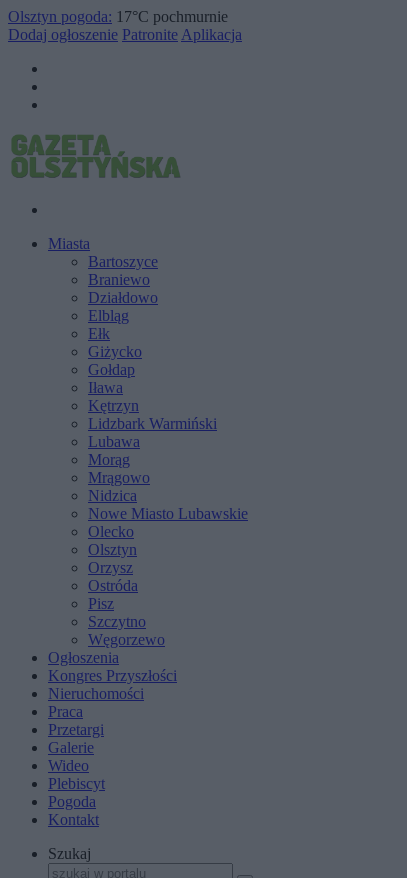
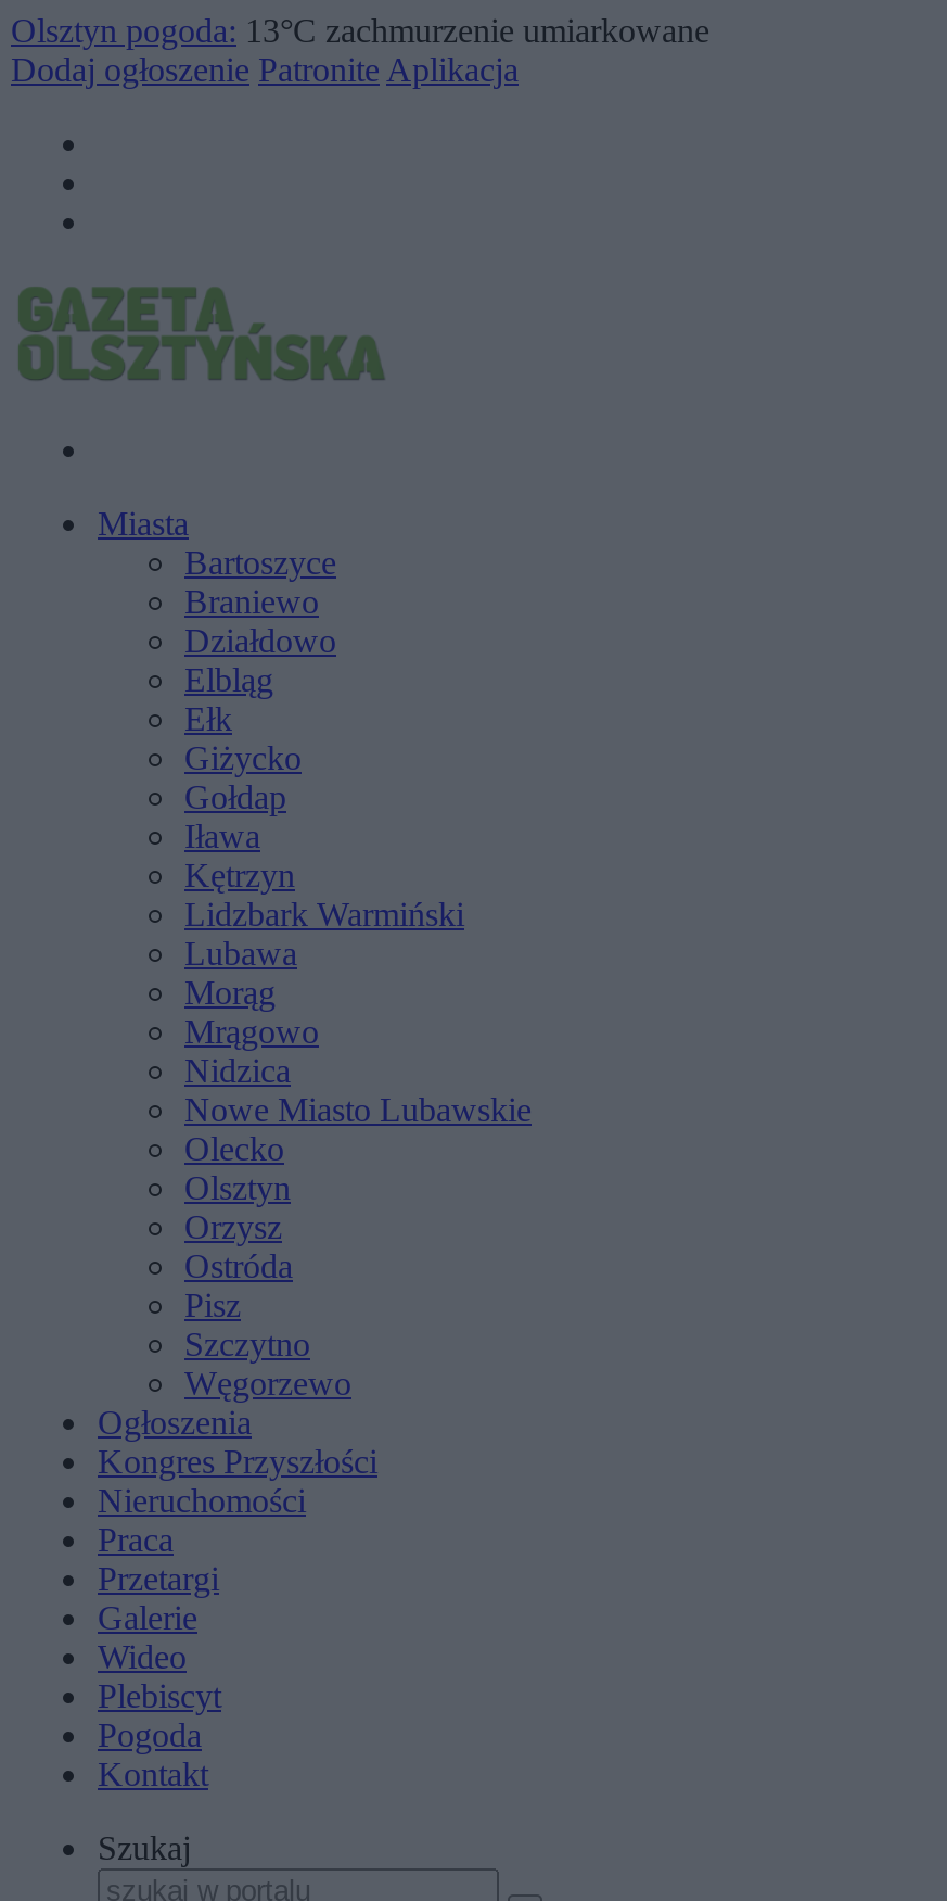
[8,8,228,25] Olsztyn pogoda: 17°C pochmurnie -> [11,12,709,49] Olsztyn pogoda: 13°C zachmurzenie umiarkowane

